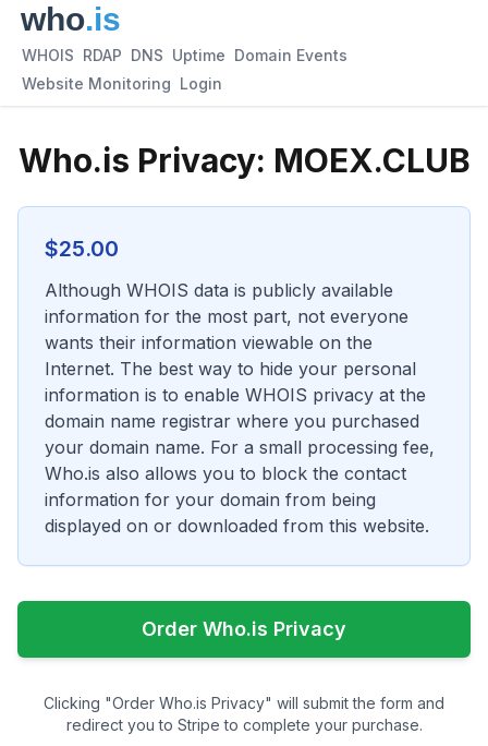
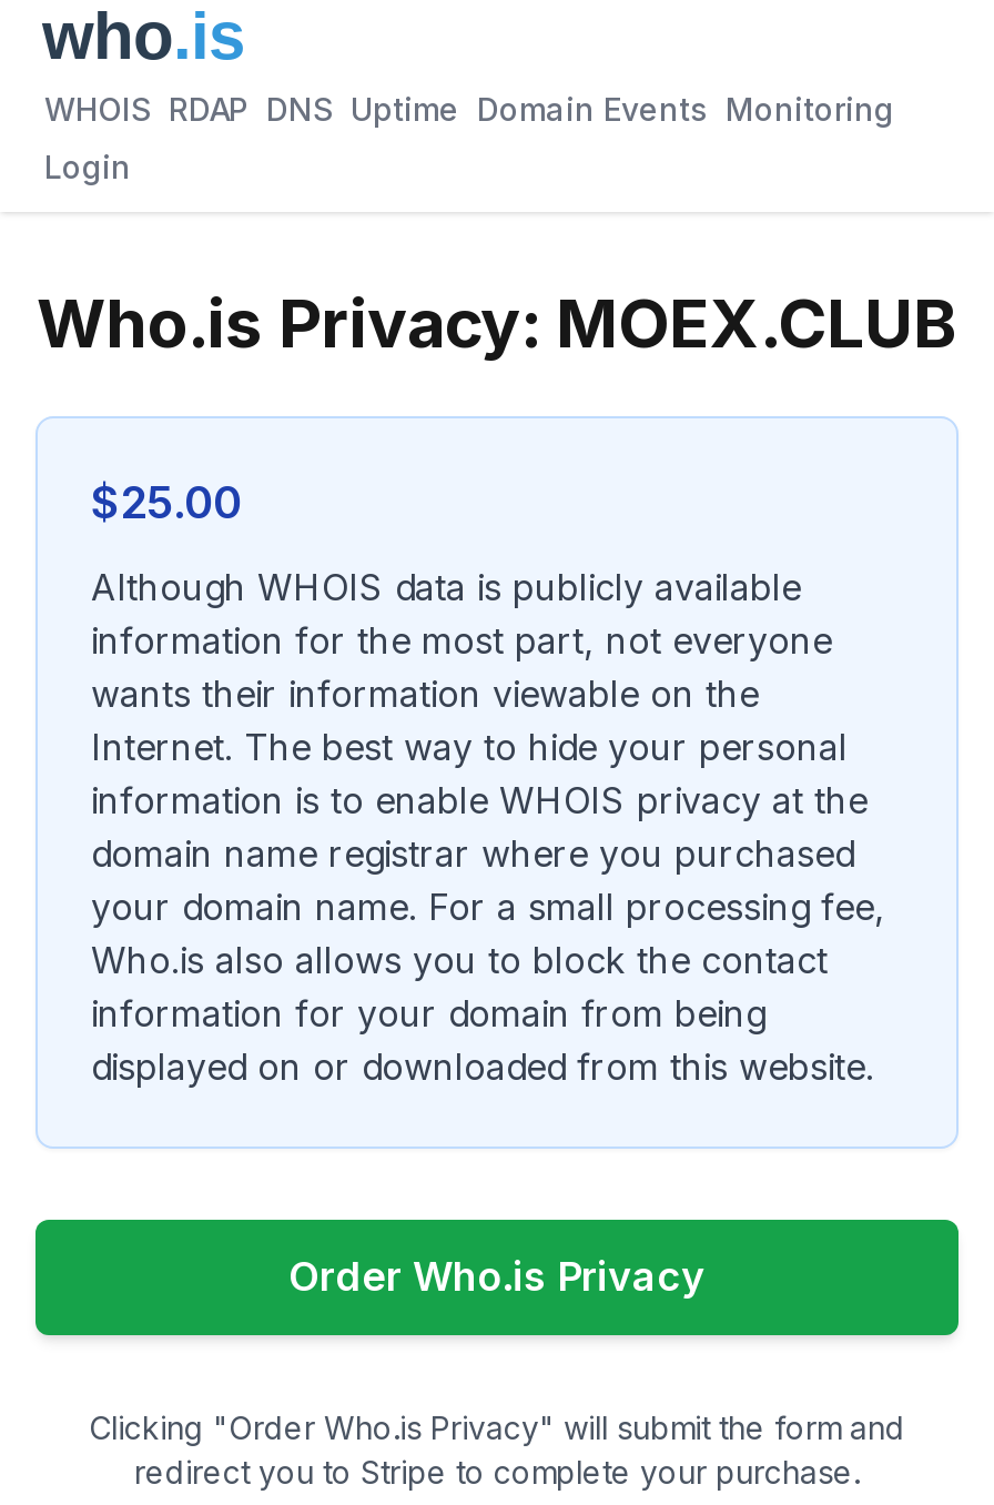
[22,46,347,64] WHOIS RDAP DNS Uptime Domain Events -> [44,90,894,128] WHOIS RDAP DNS Uptime Domain Events Monitoring
[22,74,222,93] Website Monitoring Login -> [44,148,131,185] Login

